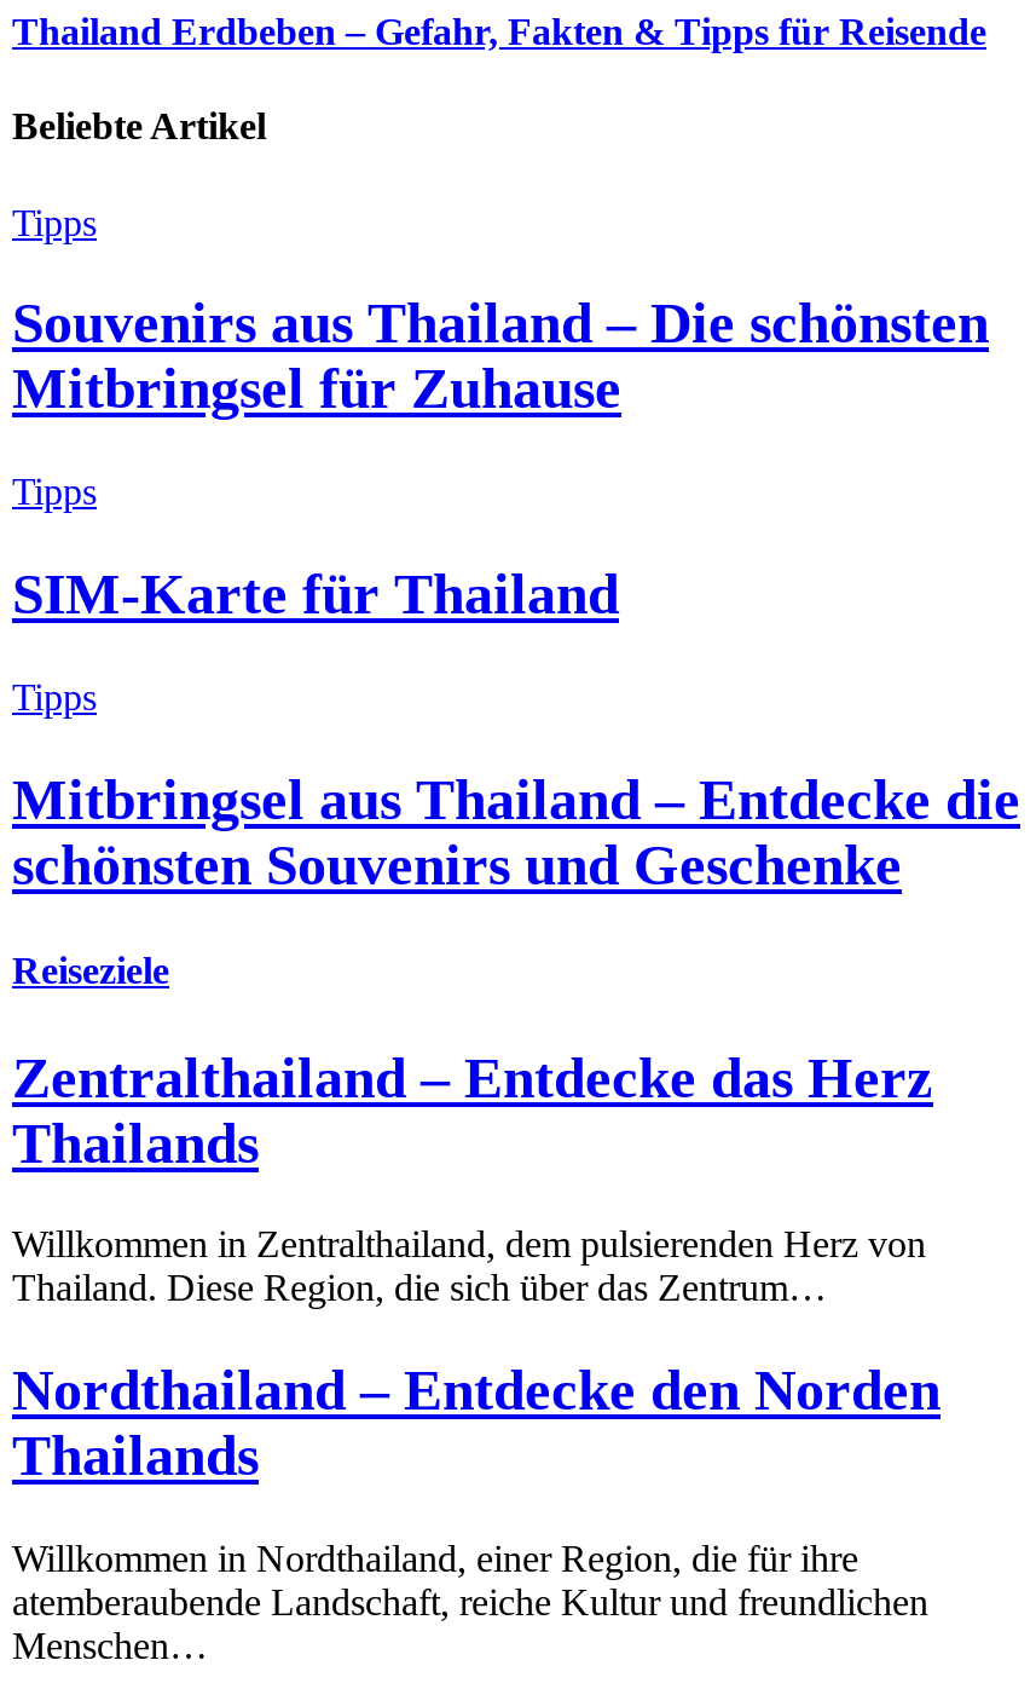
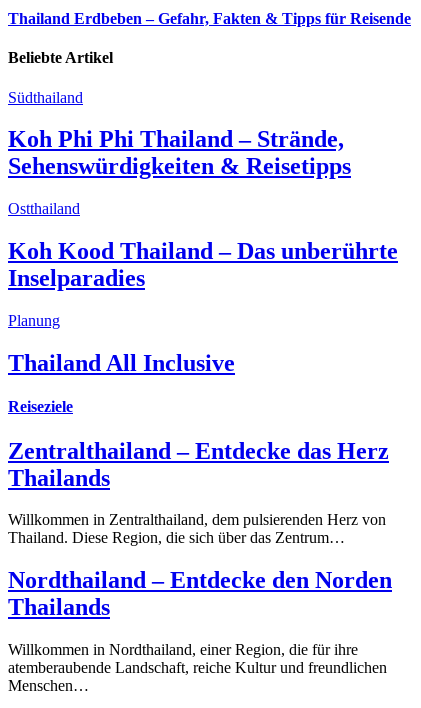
[12,201,97,242] Tipps -> [8,88,83,105] Südthailand
[12,293,989,421] Souvenirs aus Thailand – Die schönsten | Mitbringsel für Zuhause -> [8,126,351,179] Koh Phi Phi Thailand – Strände, | Sehenswürdigkeiten & Reisetipps
[12,471,97,513] Tipps -> [8,200,80,217] Ostthailand
[12,563,619,626] SIM-Karte für Thailand -> [8,238,398,291] Koh Kood Thailand – Das unberührte | Inselparadies
[12,677,97,718] Tipps -> [8,312,60,329] Planung
[12,768,1020,897] Mitbringsel aus Thailand – Entdecke die | schönsten Souvenirs und Geschenke -> [8,350,235,376] Thailand All Inclusive

